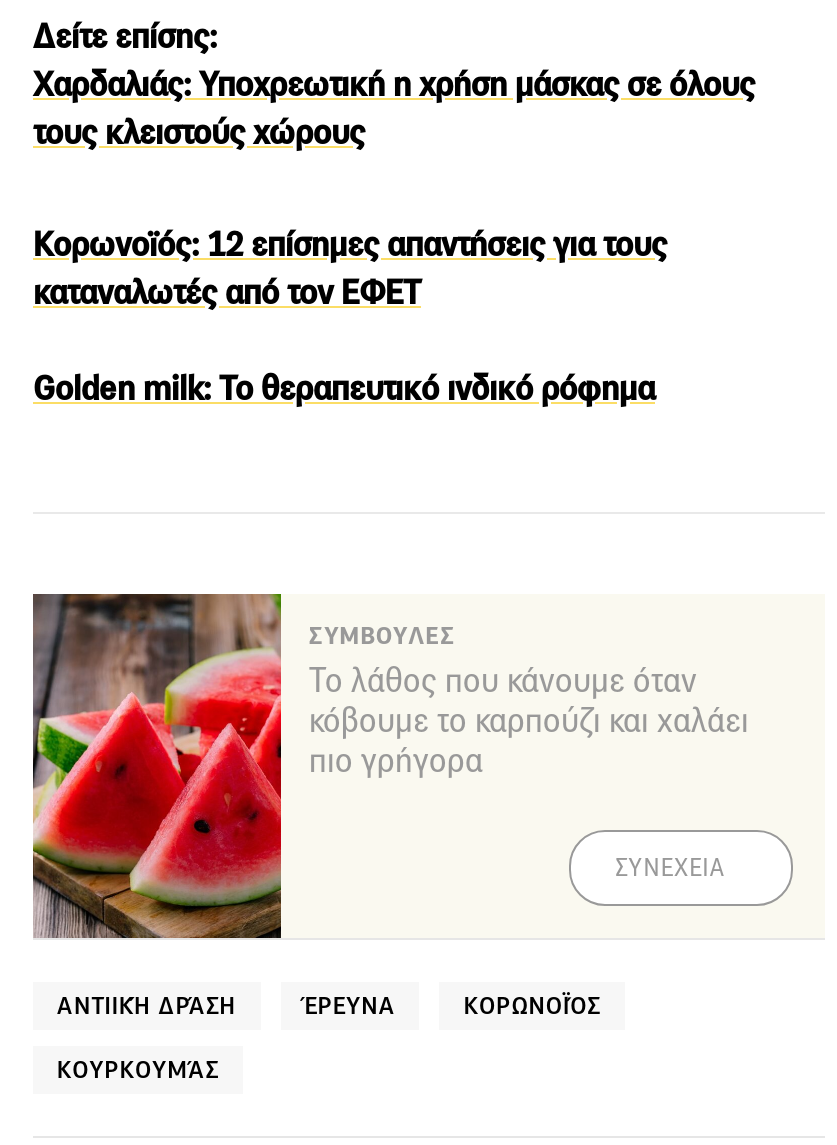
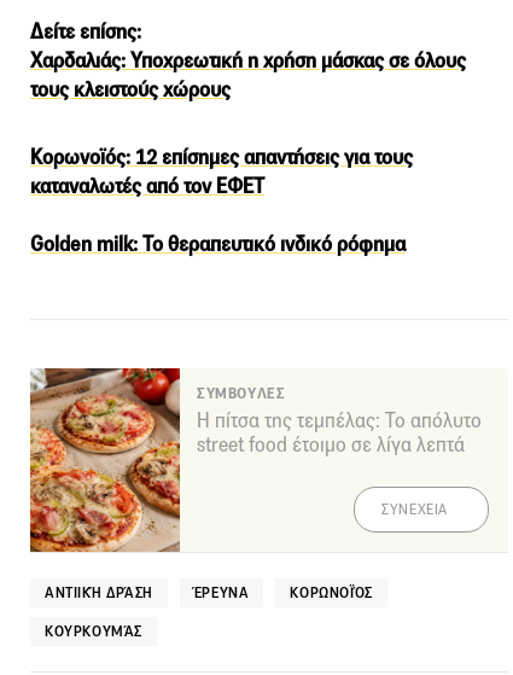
[31,592,749,940] [image] | Το λάθος που κάνουμε όταν | κόβουμε το καρπούζι και χαλάει | πιο γρήγορα -> [29,367,482,553] [image] | Η πίτσα της τεμπέλας: Το απόλυτο | street food έτοιμο σε λίγα λεπτά

